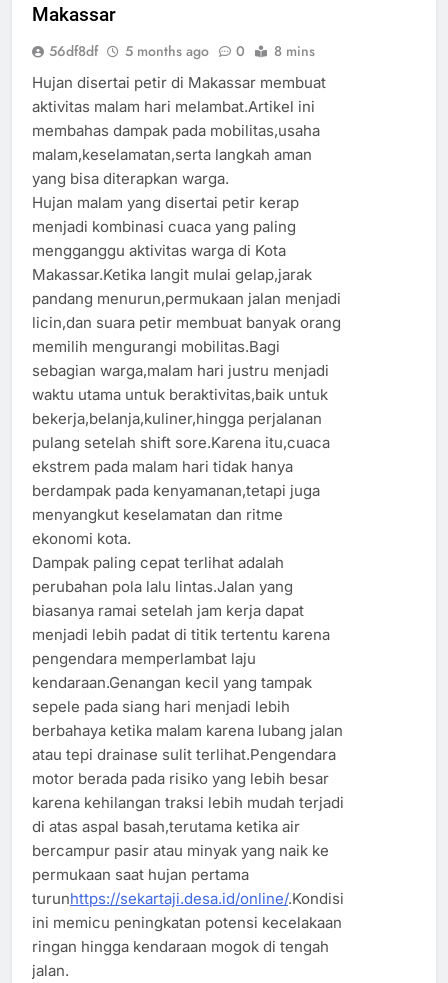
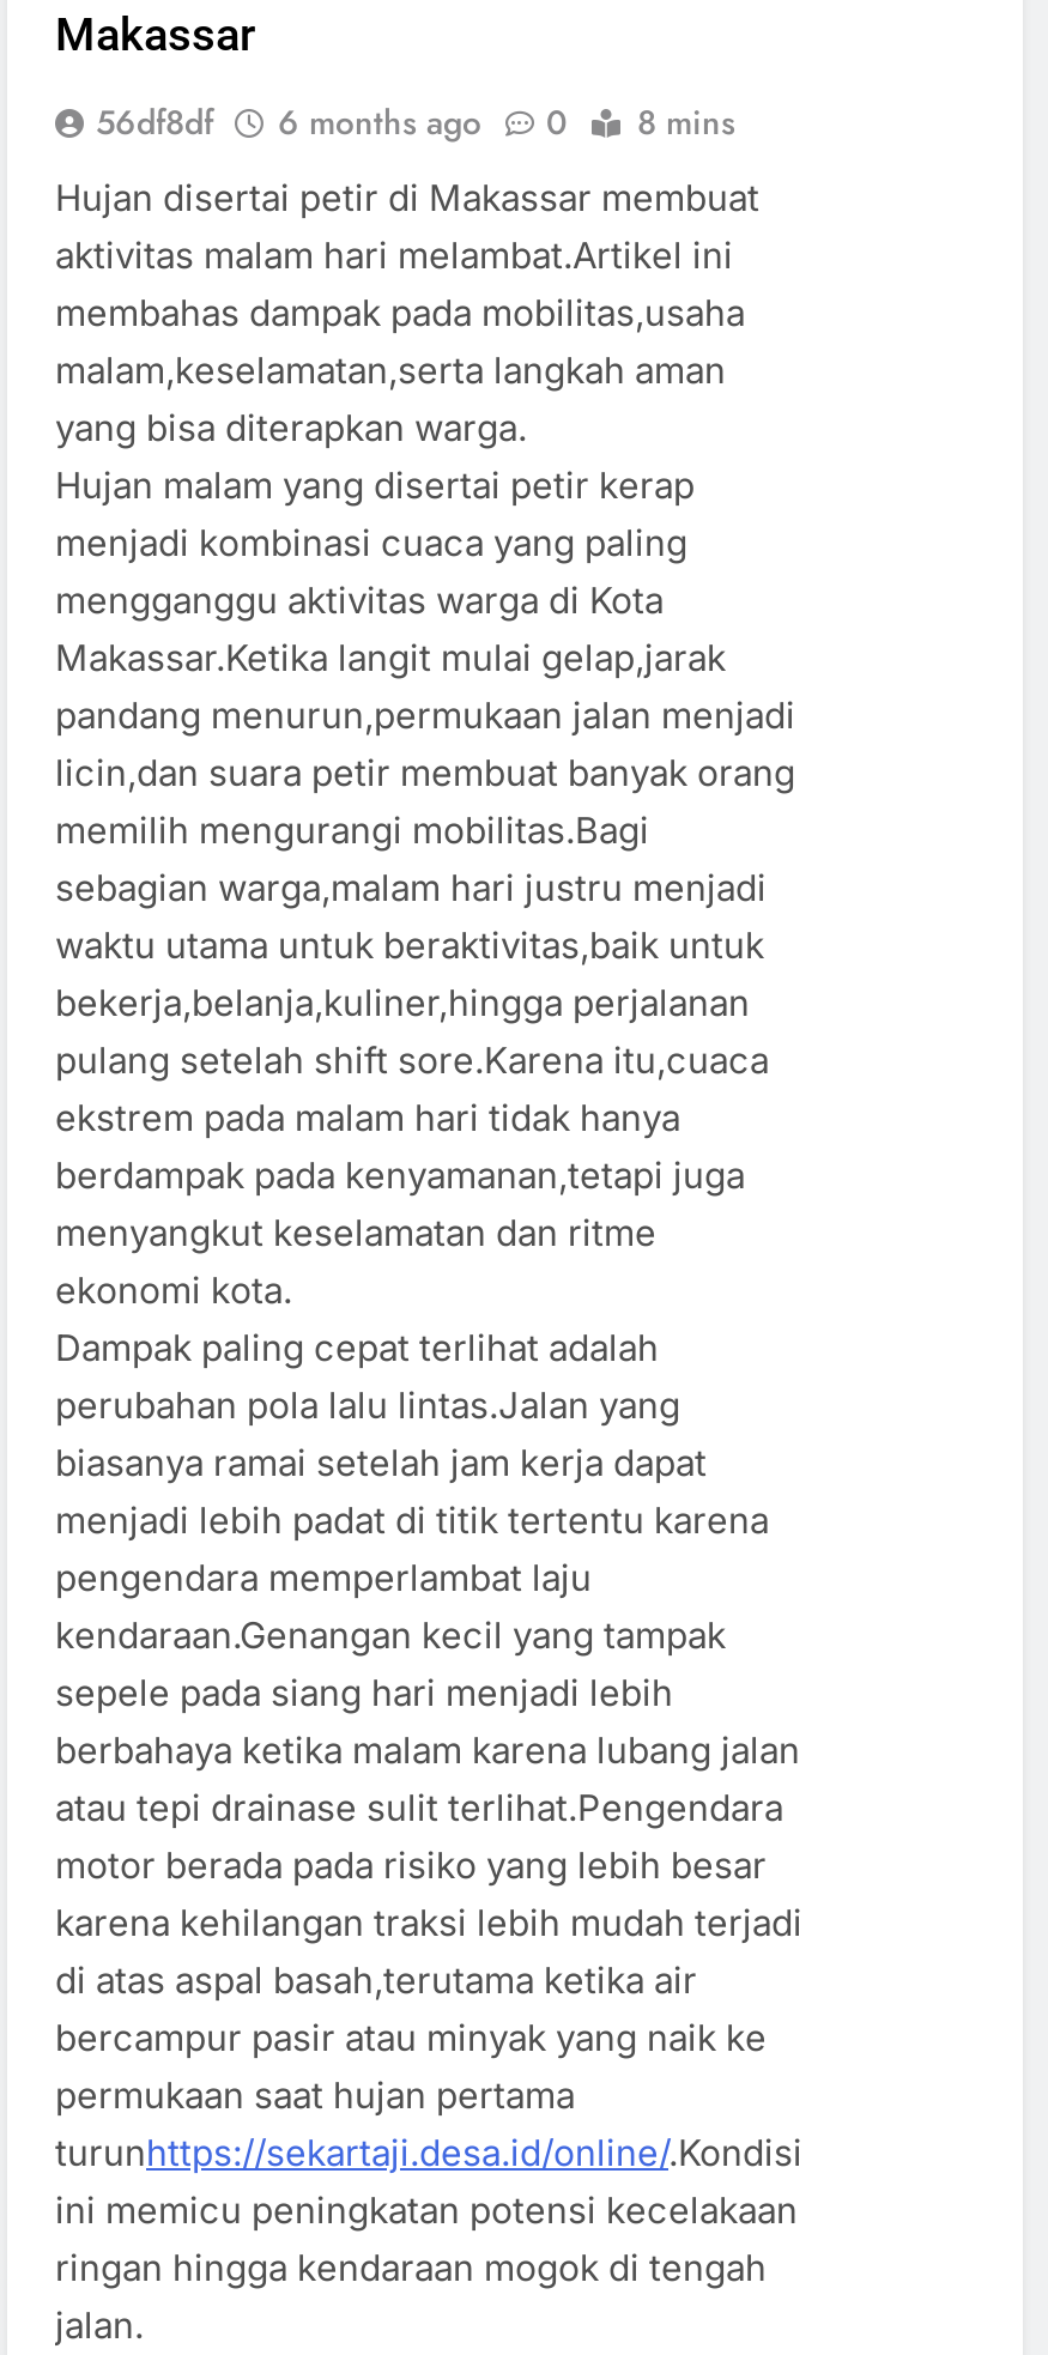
[49,41,315,61] 56df8df 5 months ago 0 8 mins -> [96,98,735,146] 56df8df 6 months ago 0 8 mins

